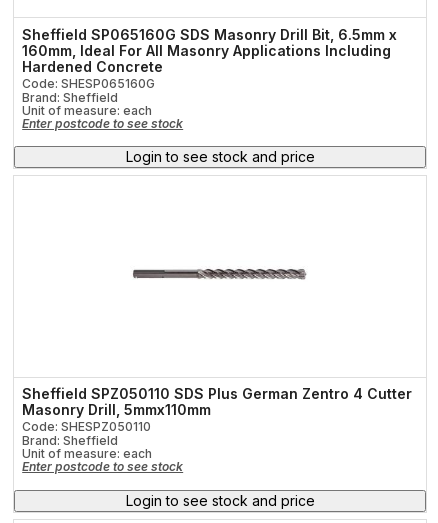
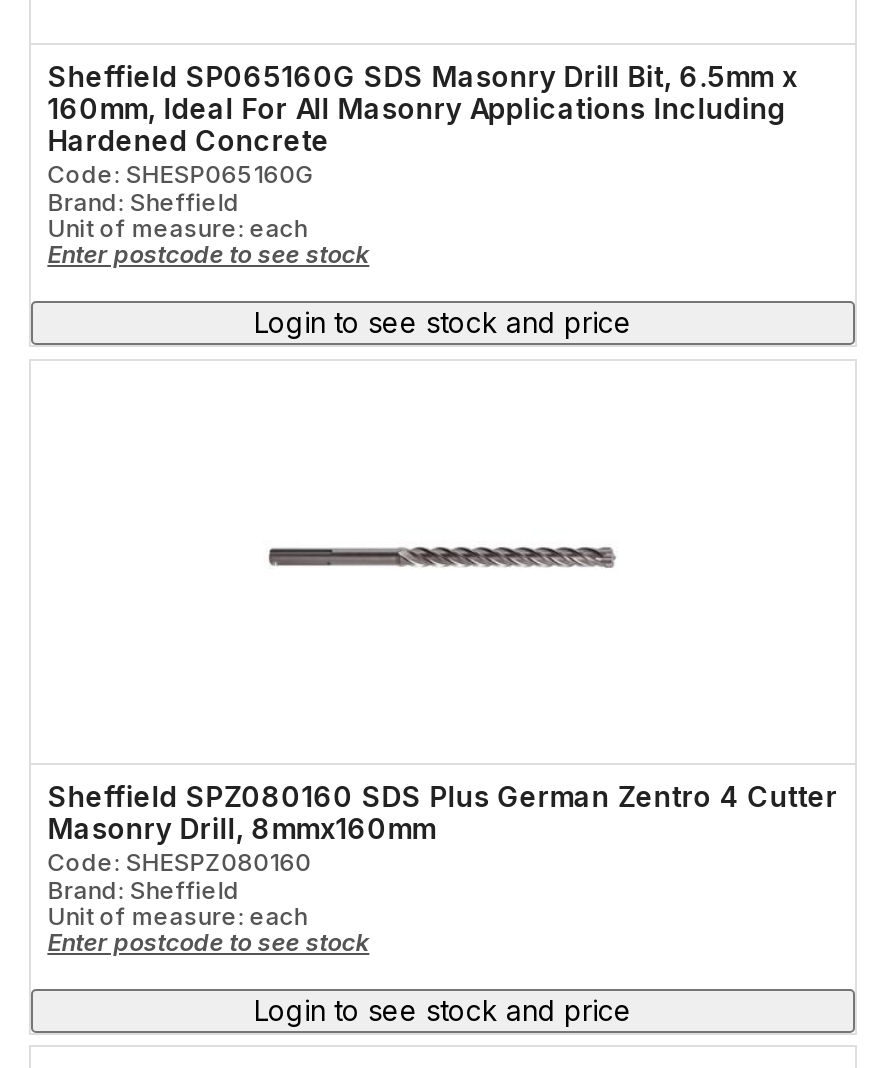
[22,385,412,402] Sheffield SPZ050110 SDS Plus German Zentro 4 Cutter -> [47,779,837,813] Sheffield SPZ080160 SDS Plus German Zentro 4 Cutter
[22,401,211,418] Masonry Drill, 5mmx110mm -> [47,811,435,845] Masonry Drill, 8mmx160mm
[22,419,151,434] Code: SHESPZ050110 -> [47,847,311,877] Code: SHESPZ080160

